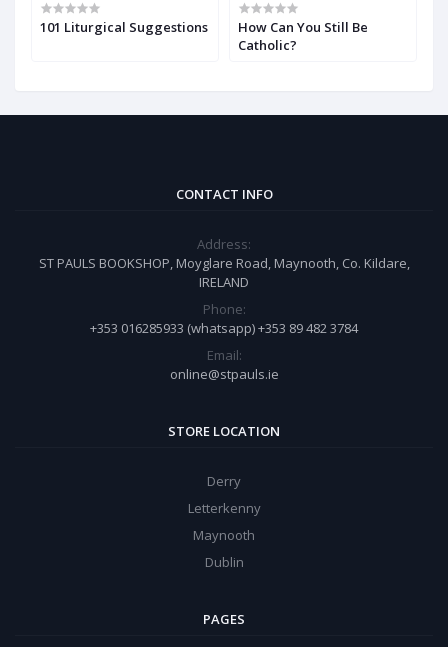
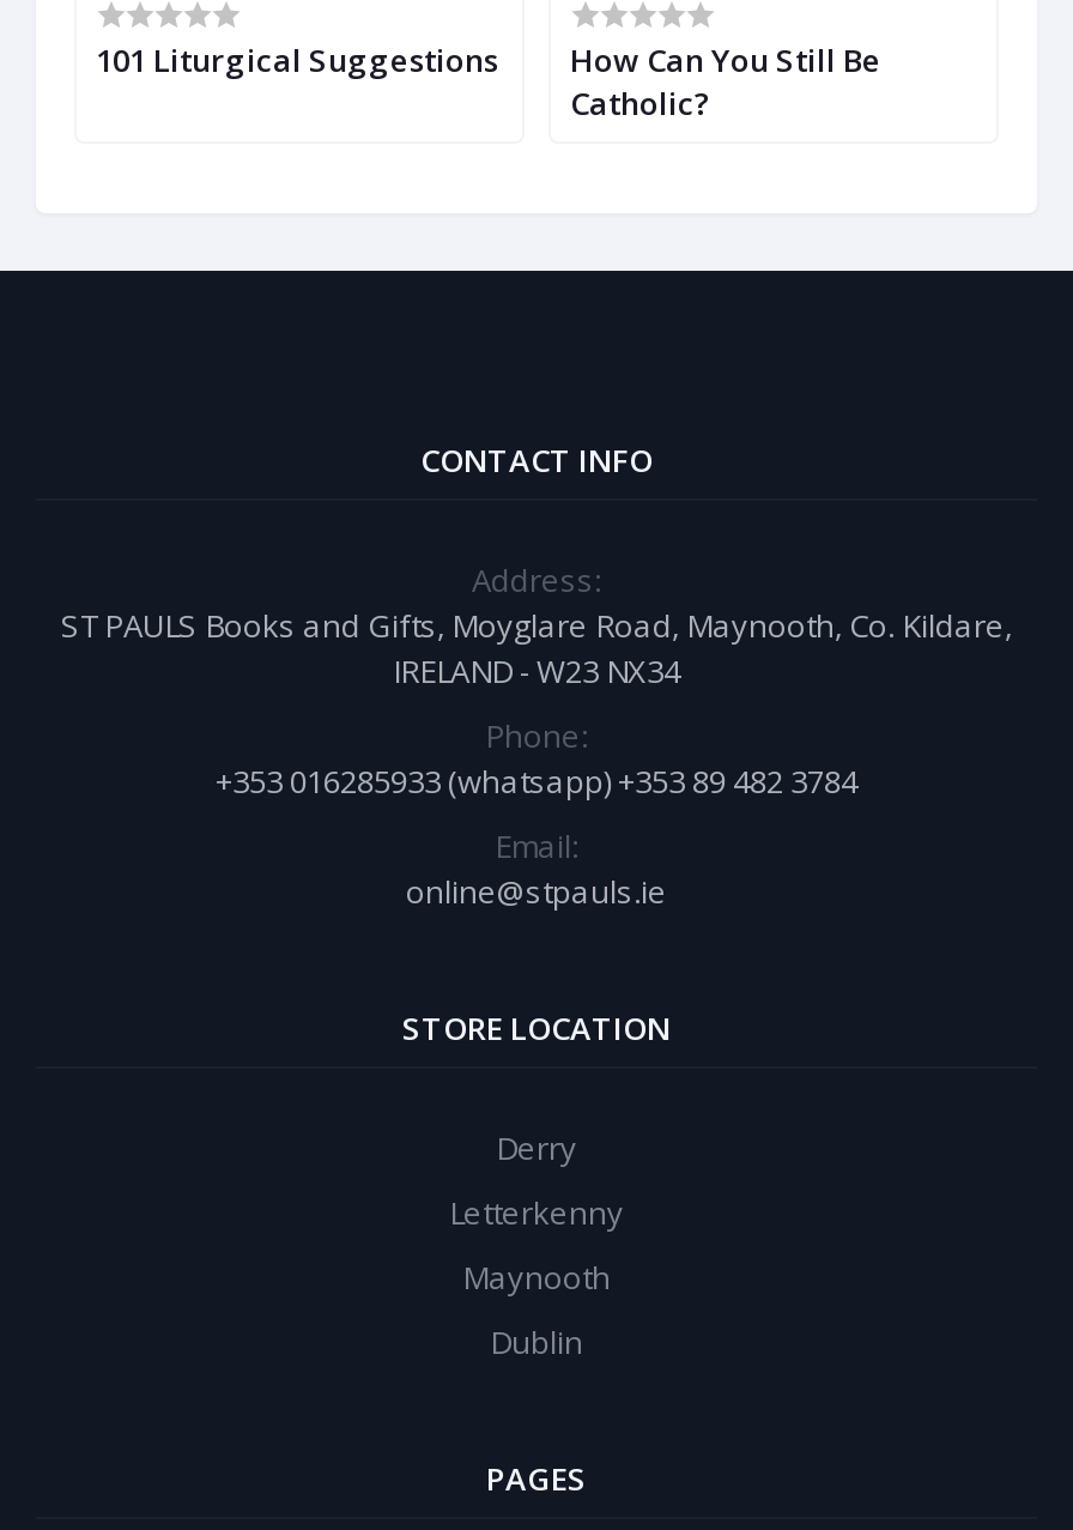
[38,254,409,291] ST PAULS BOOKSHOP, Moyglare Road, Maynooth, Co. Kildare, | IRELAND -> [61,605,1012,694] ST PAULS Books and Gifts, Moyglare Road, Maynooth, Co. Kildare, | IRELAND - W23 NX34

